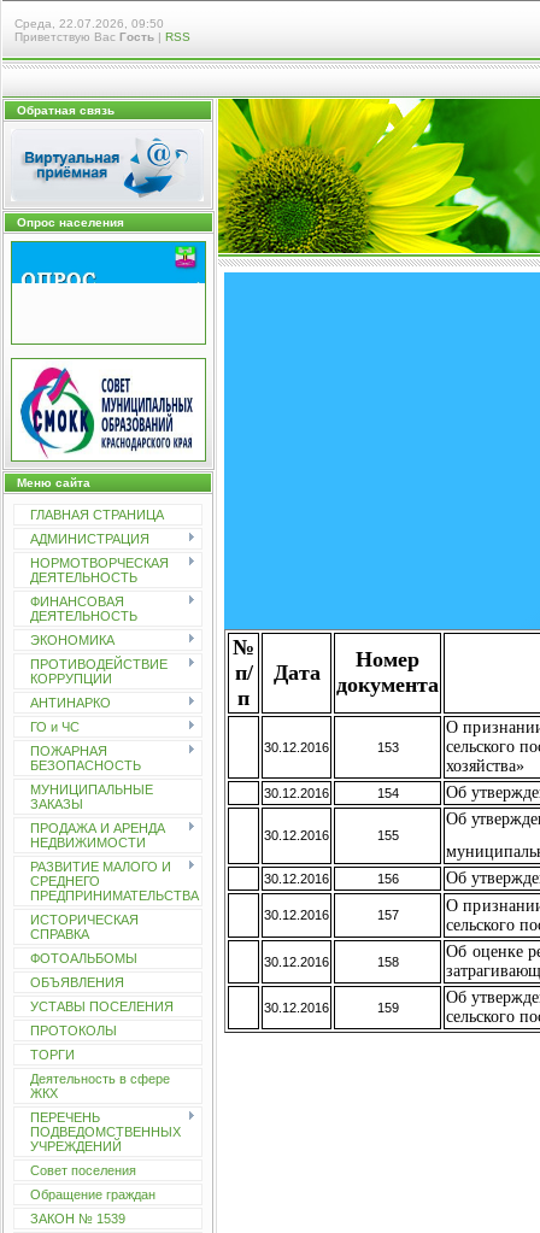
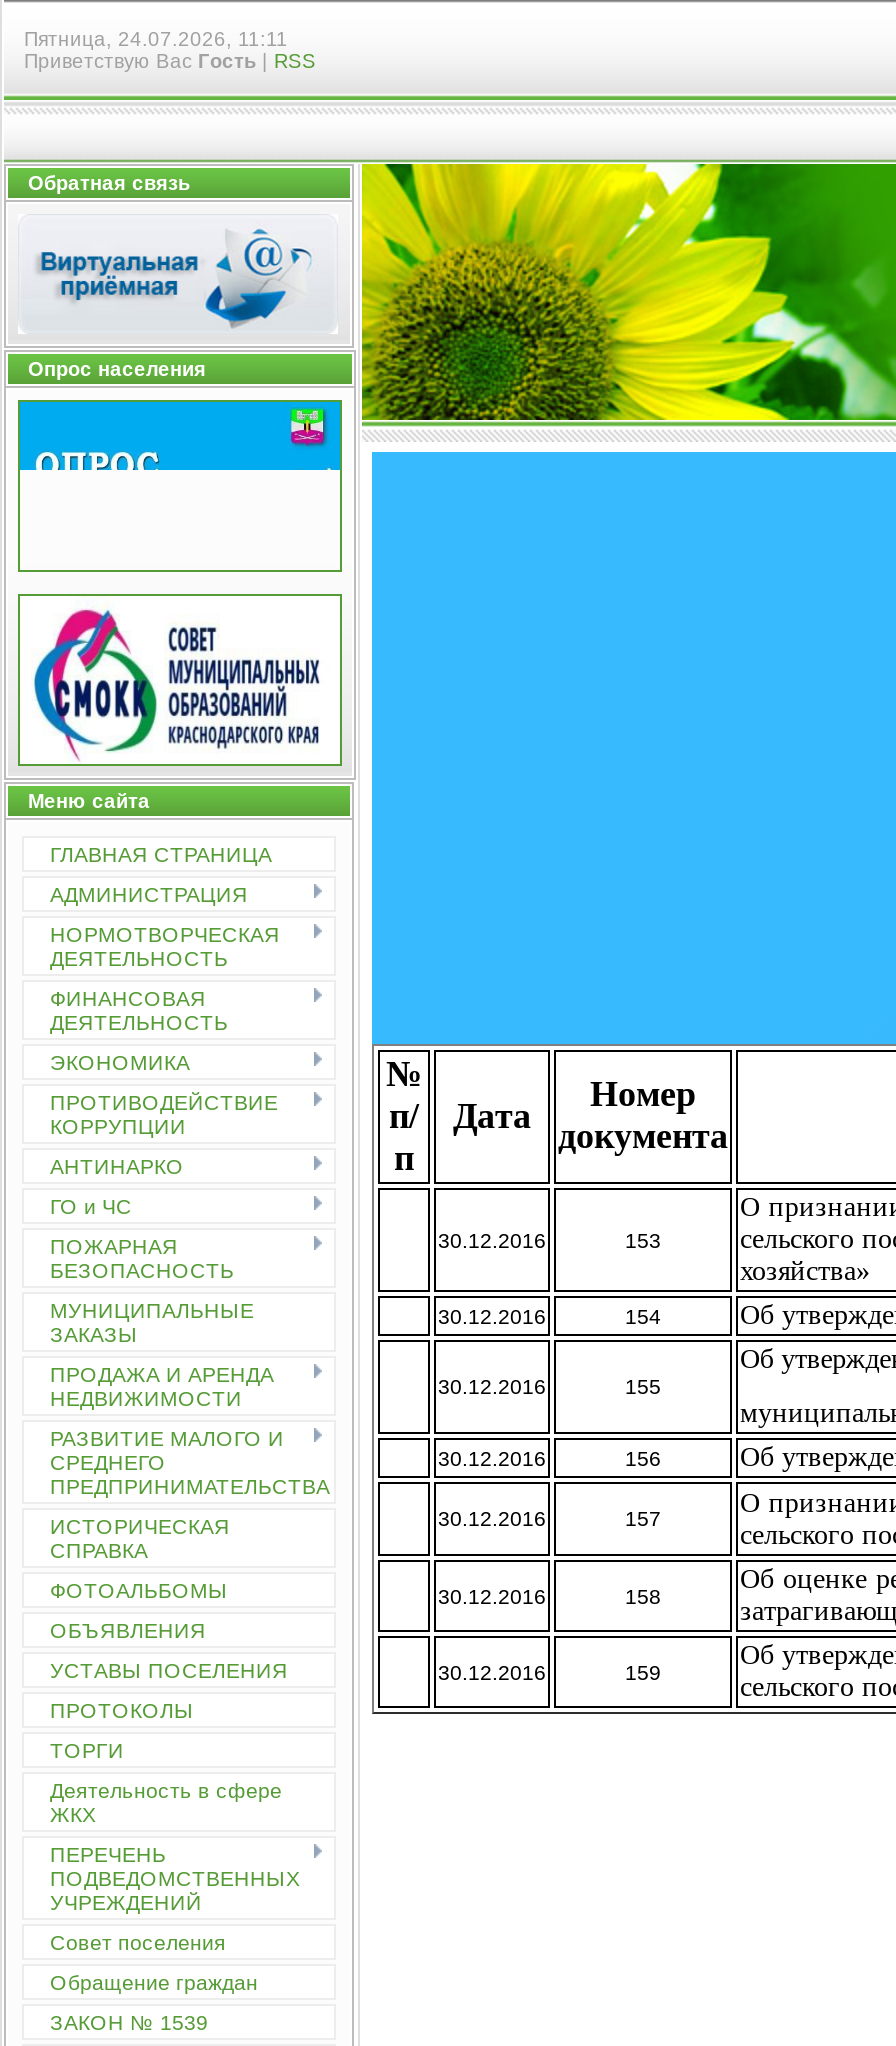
[14,17,164,30] Среда, 22.07.2026, 09:50 -> [24,28,288,50] Пятница, 24.07.2026, 11:11

